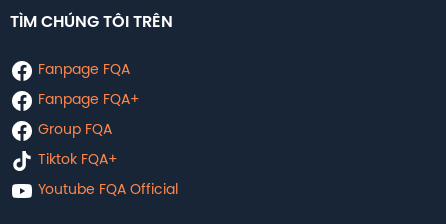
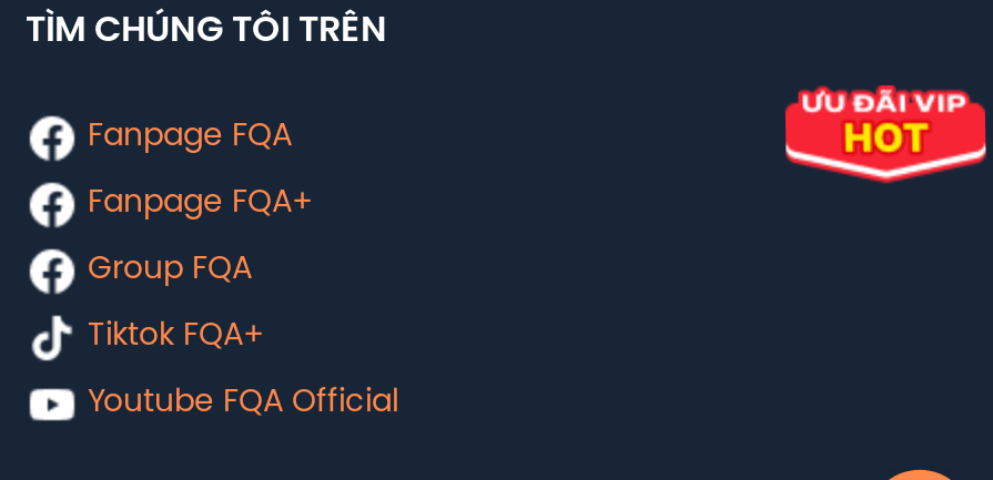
none -> [782,83,986,185] [image]

